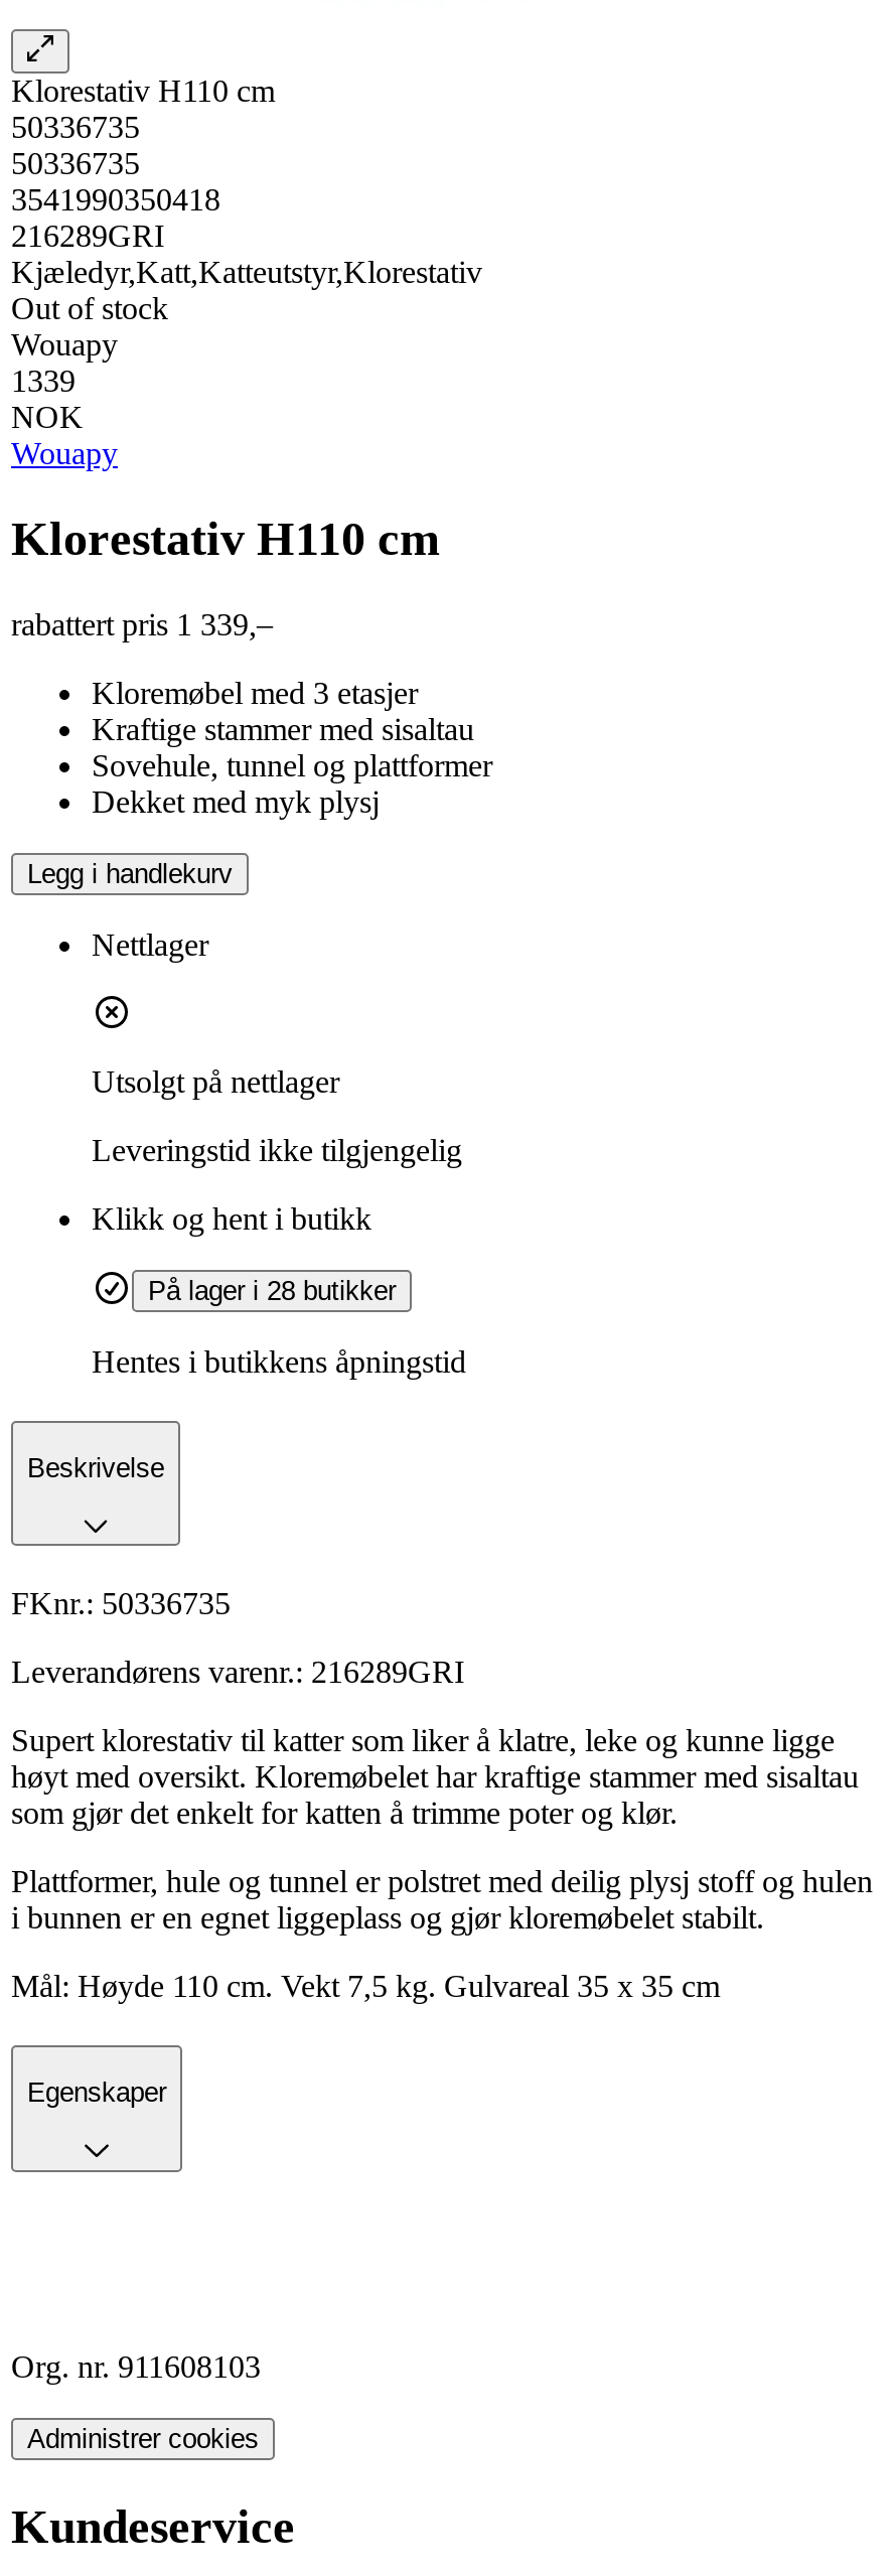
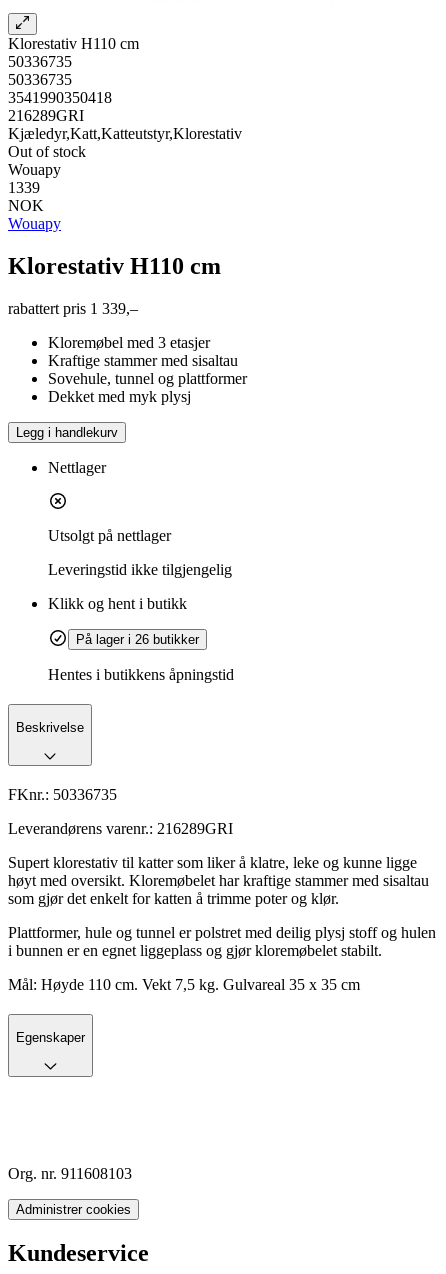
[148,1276,396,1306] På lager i 28 butikker -> [76,632,199,647] På lager i 26 butikker

